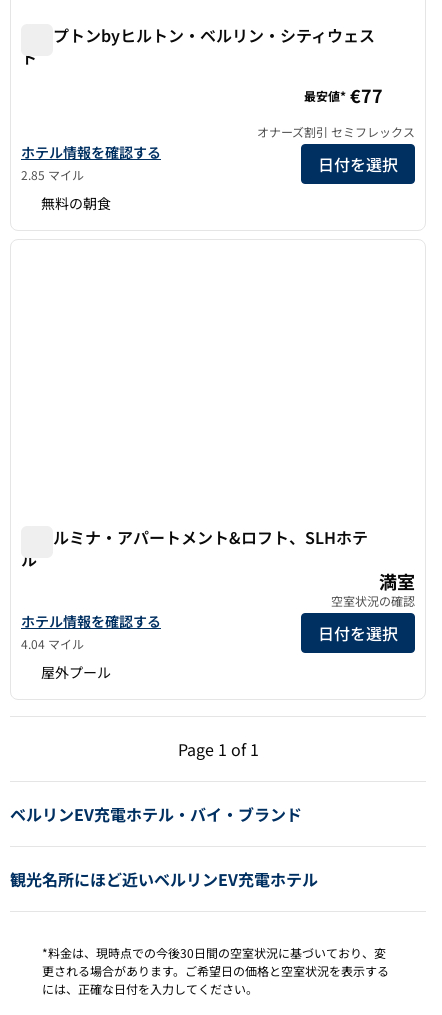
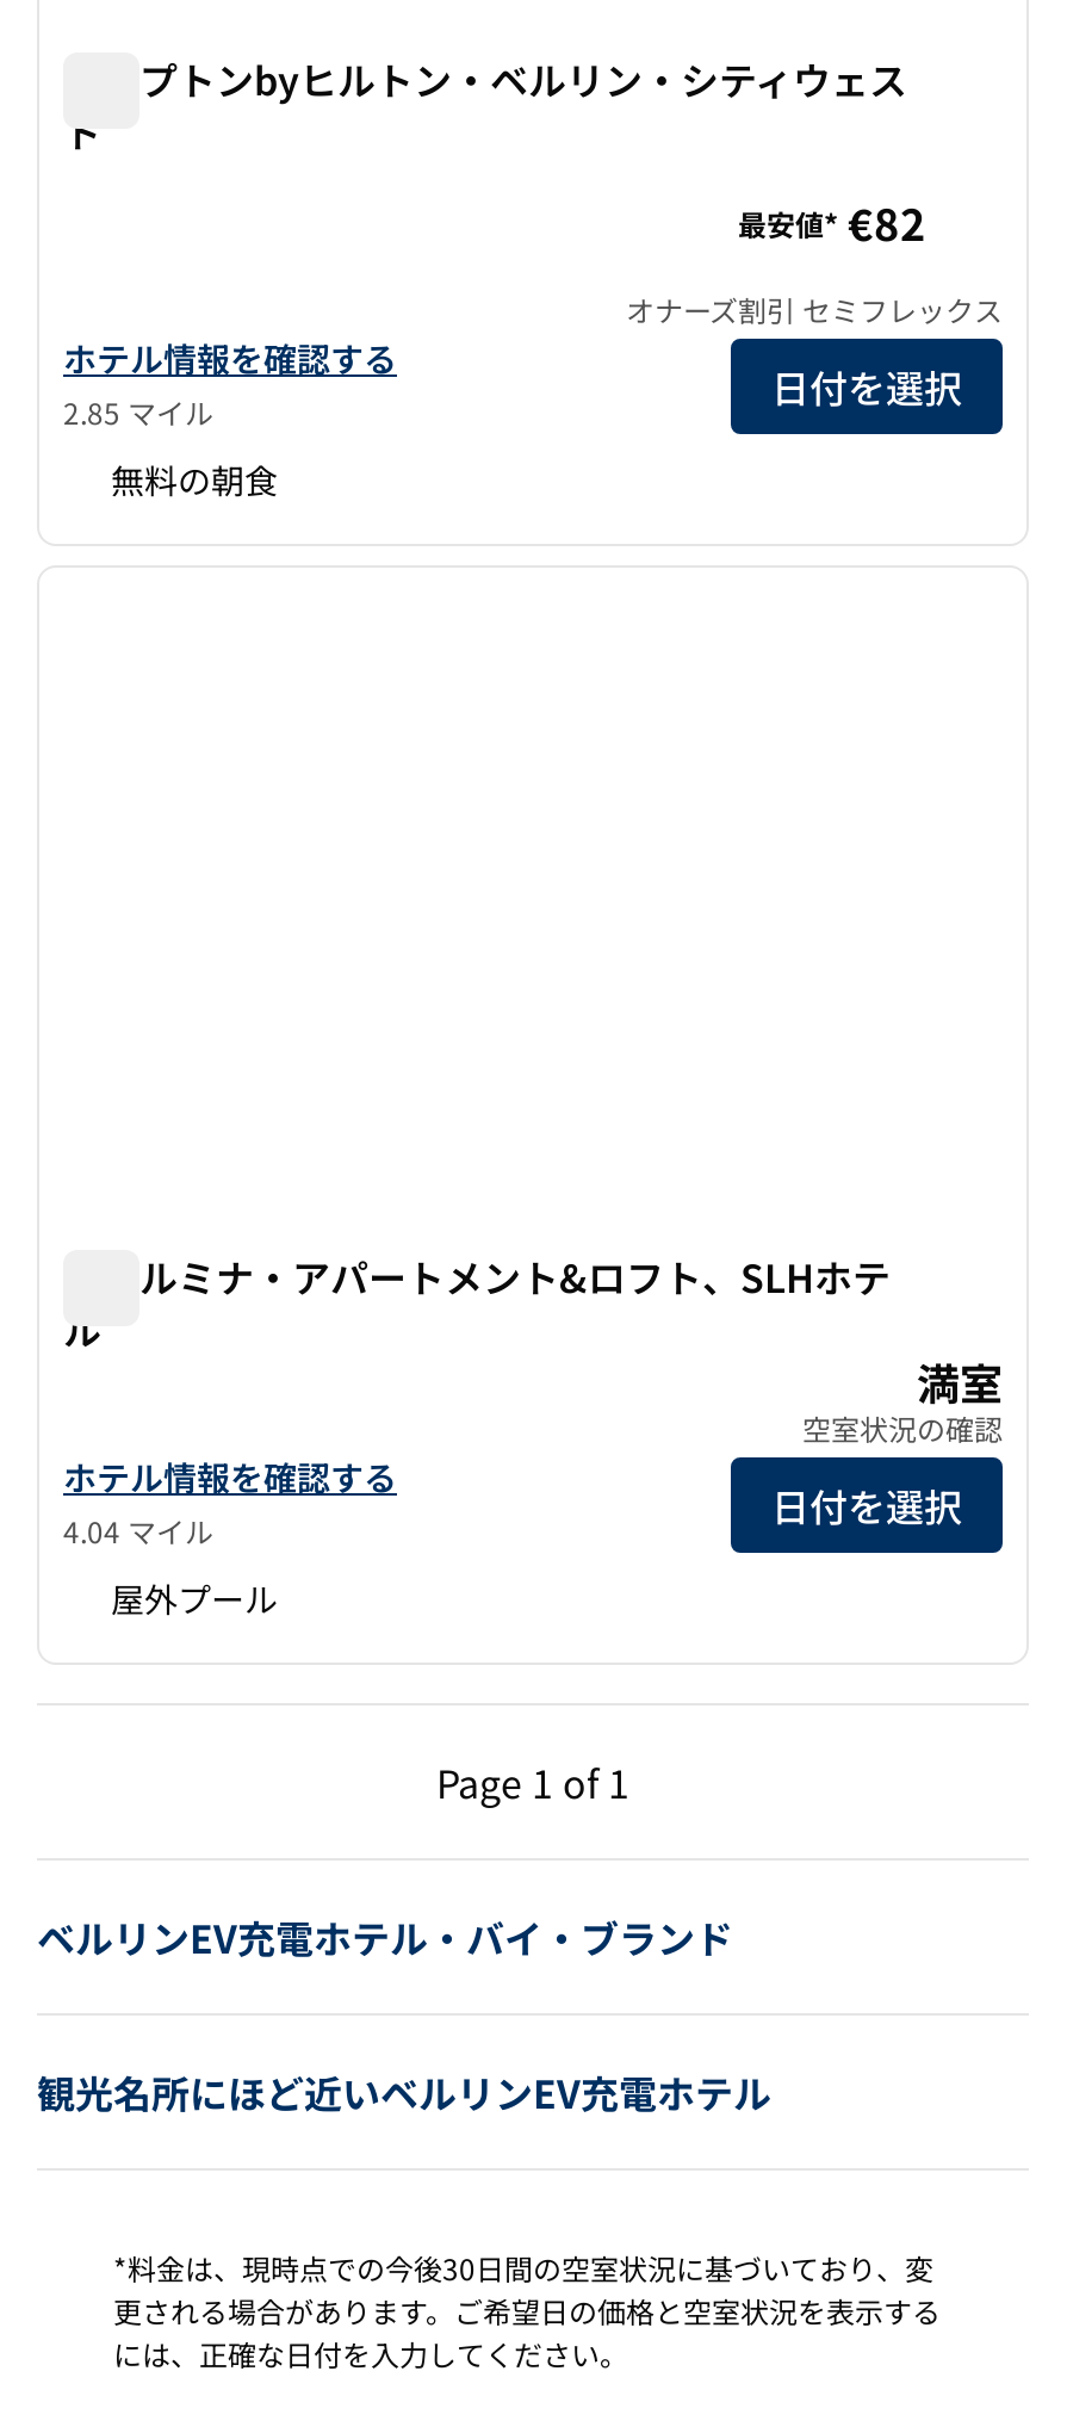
[304,82,383,108] 最安値* €77 -> [738,192,926,254] 最安値* €82

